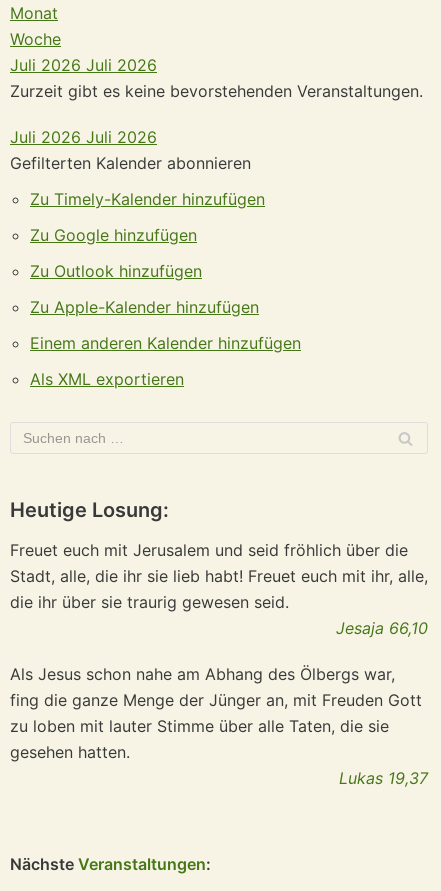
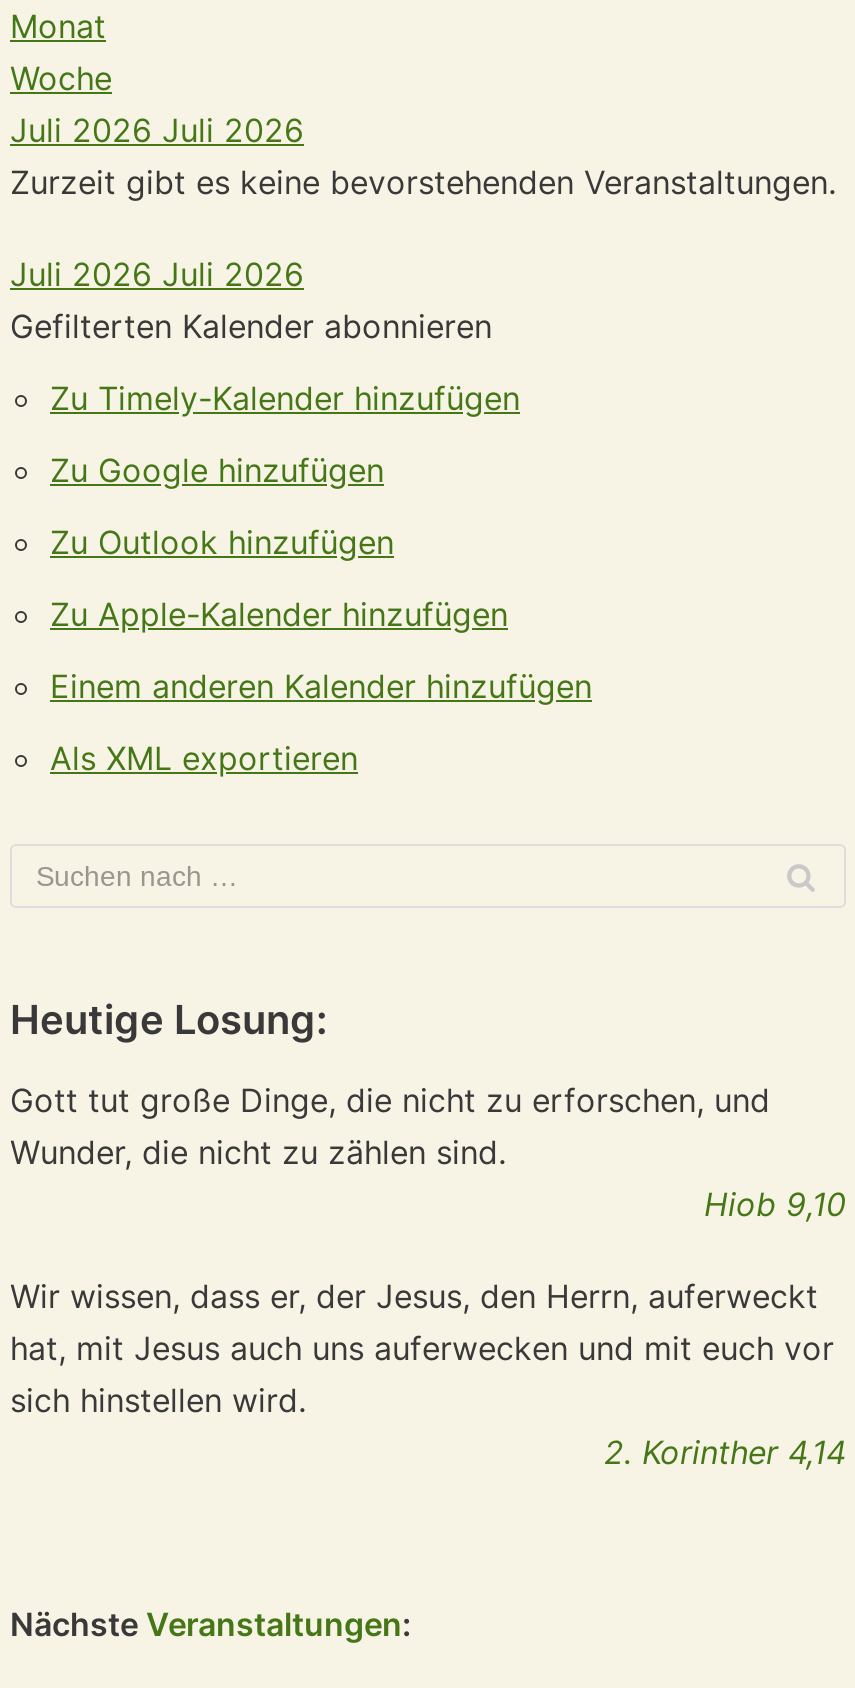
[10,540,428,638] Freuet euch mit Jerusalem und seid fröhlich über die | Stadt, alle, die ihr sie lieb habt! Freuet euch mit ihr, alle, | die ihr über sie traurig gewesen seid. | Jesaja 66,10 -> [10,1080,846,1224] Gott tut große Dinge, die nicht zu erforschen, und | Wunder, die nicht zu zählen sind. | Hiob 9,10
[10,664,428,788] Als Jesus schon nahe am Abhang des Ölbergs war, | fing die ganze Menge der Jünger an, mit Freuden Gott | zu loben mit lauter Stimme über alle Taten, die sie | gesehen hatten. | Lukas 19,37 -> [10,1276,846,1472] Wir wissen, dass er, der Jesus, den Herrn, auferweckt | hat, mit Jesus auch uns auferwecken und mit euch vor | sich hinstellen wird. | 2. Korinther 4,14

